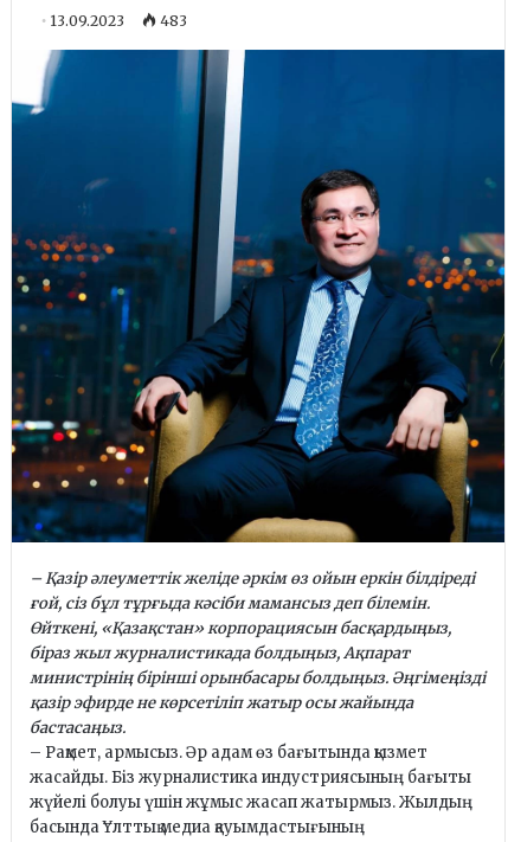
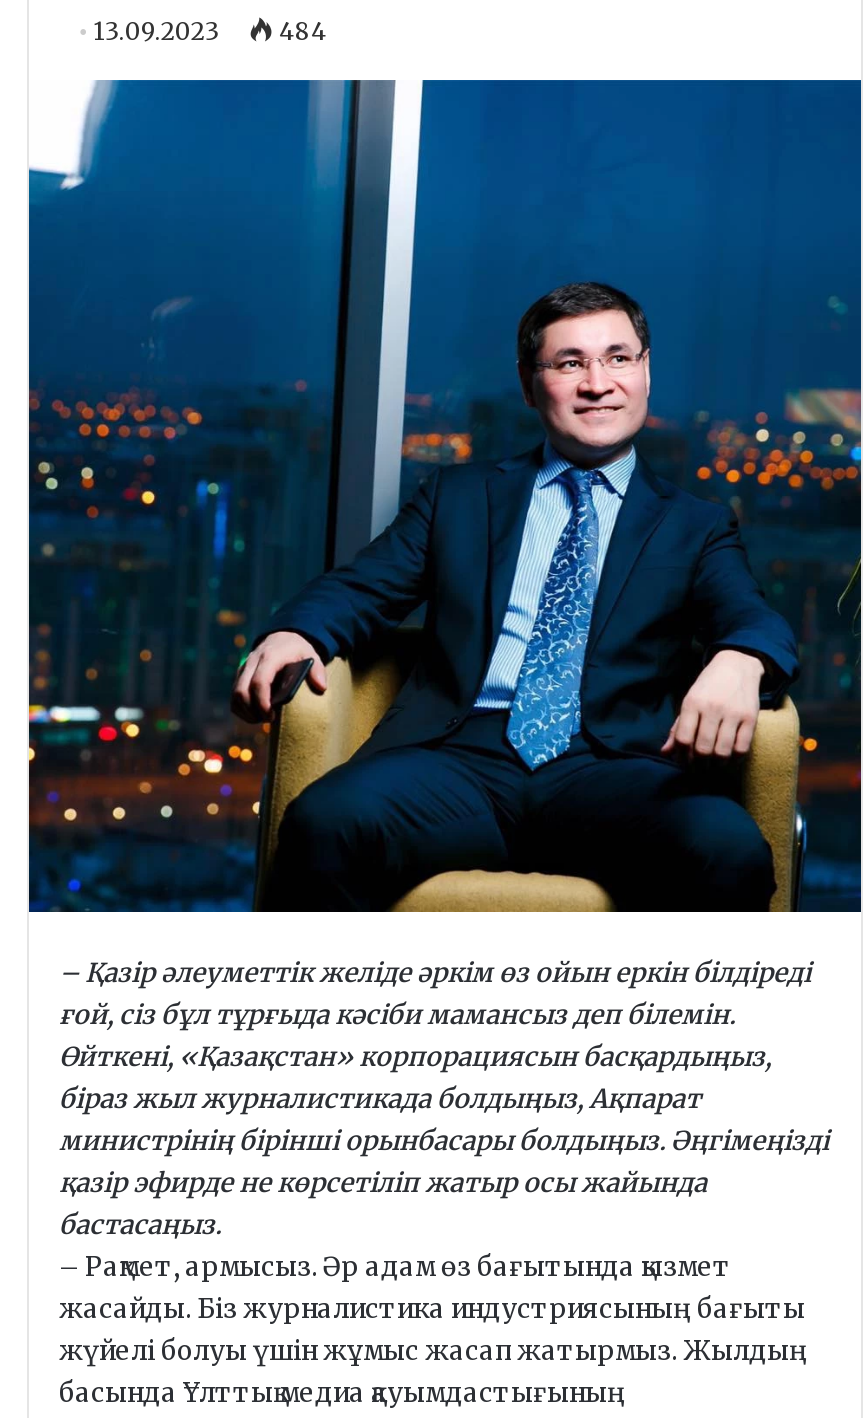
[50,12,187,30] 13.09.2023 483 -> [93,16,327,46] 13.09.2023 484

